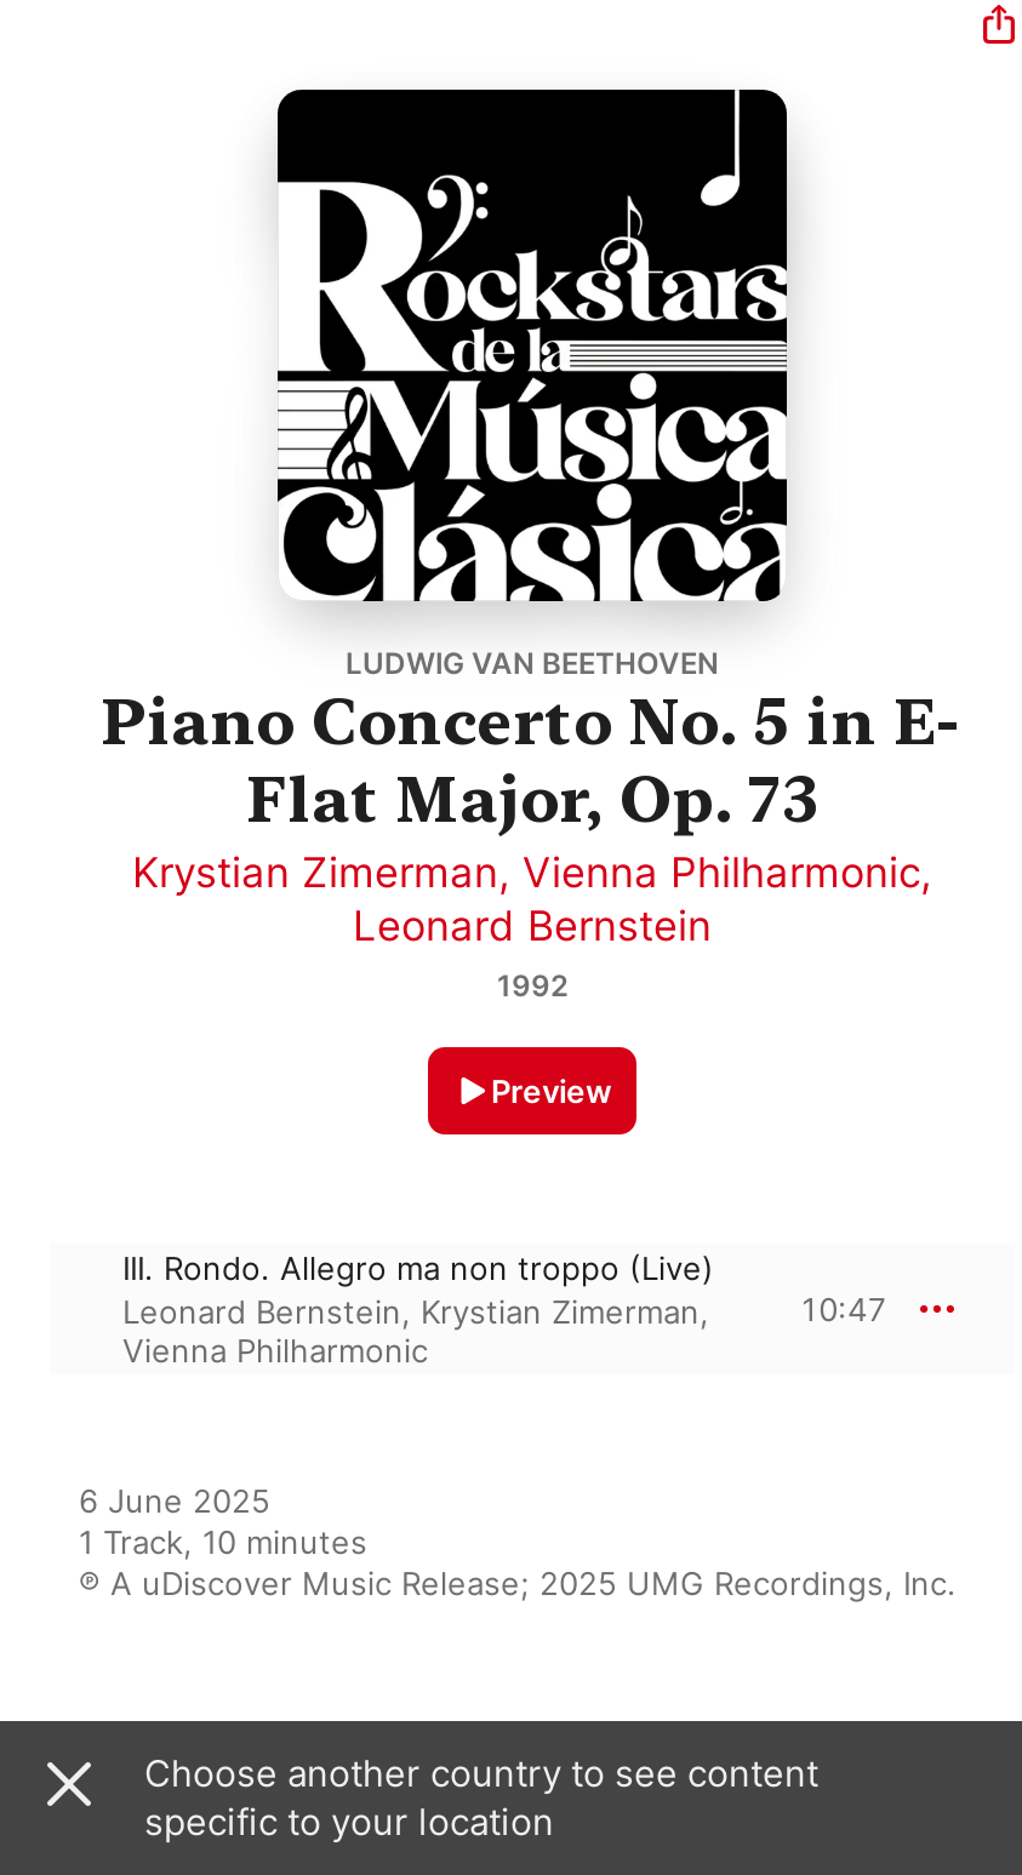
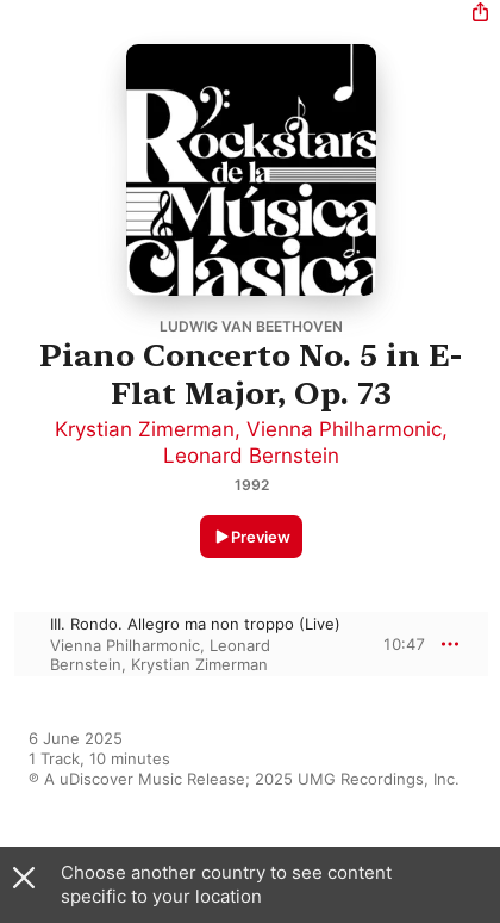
[122,1292,709,1370] Leonard Bernstein, Krystian Zimerman, | Vienna Philharmonic -> [50,636,270,674] Vienna Philharmonic, Leonard | Bernstein, Krystian Zimerman

